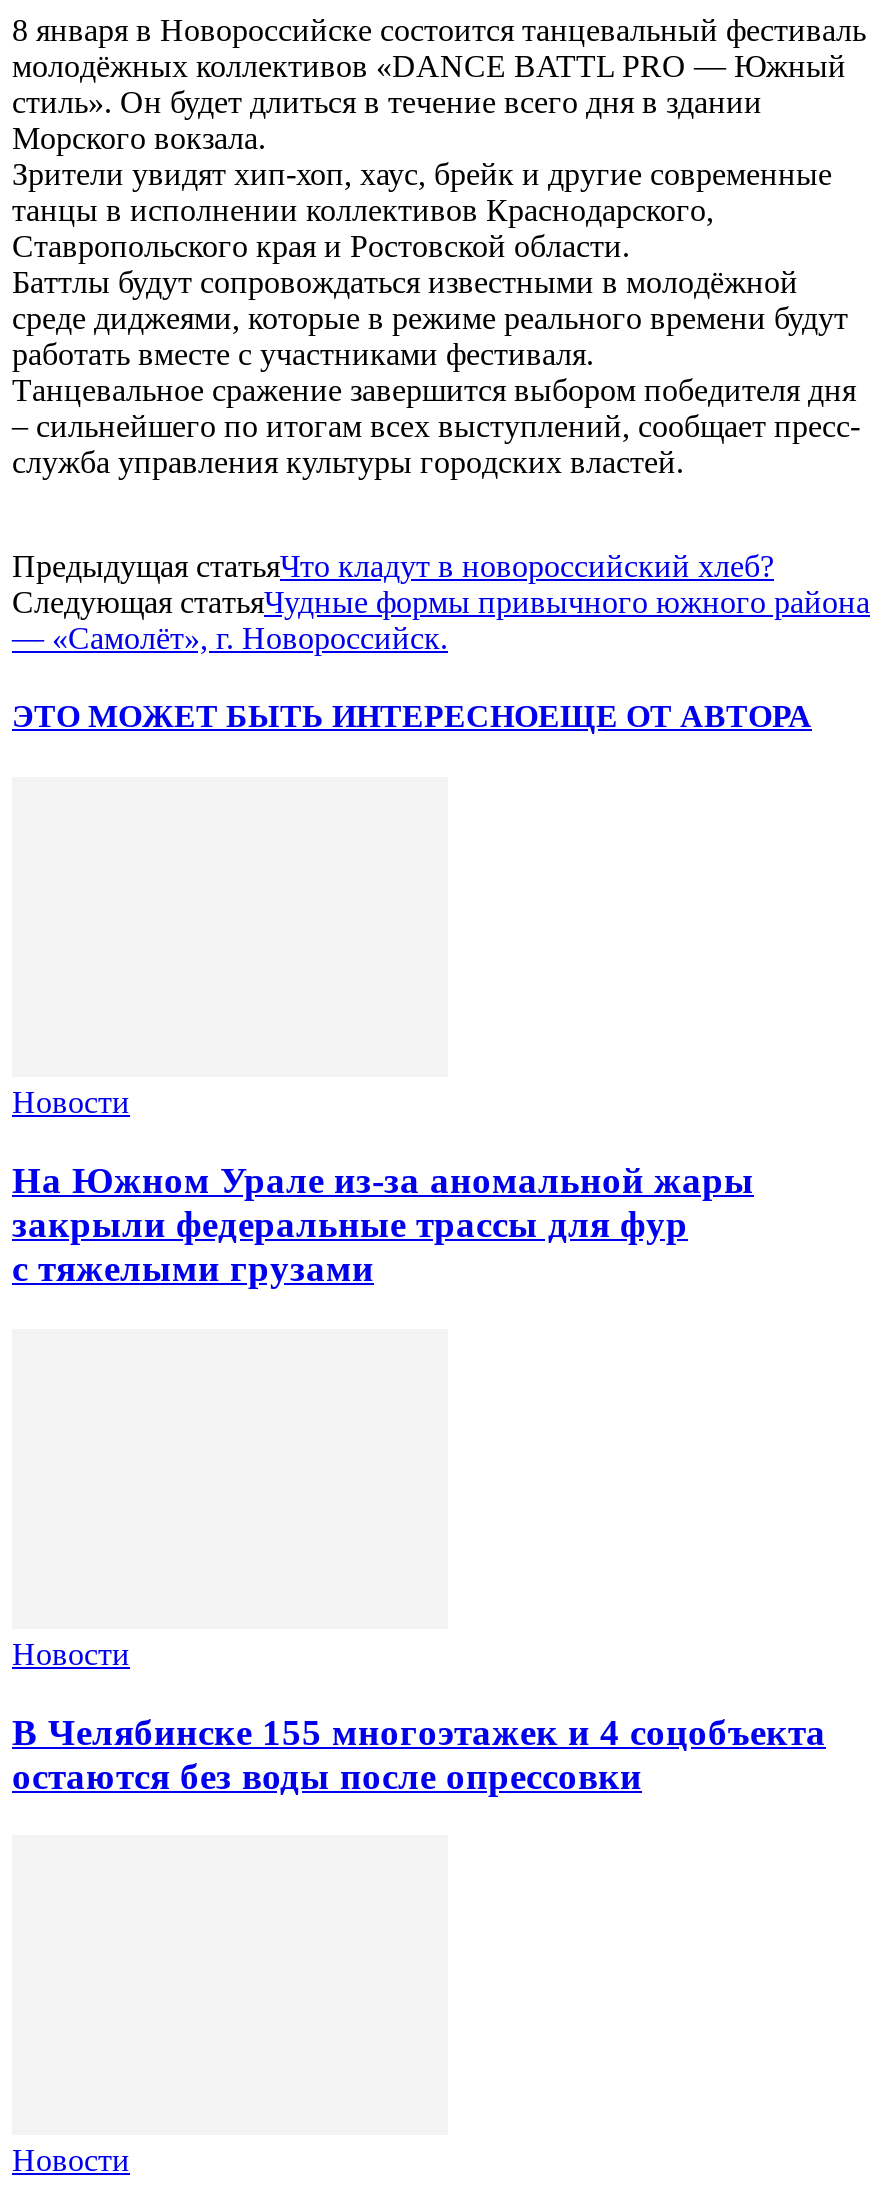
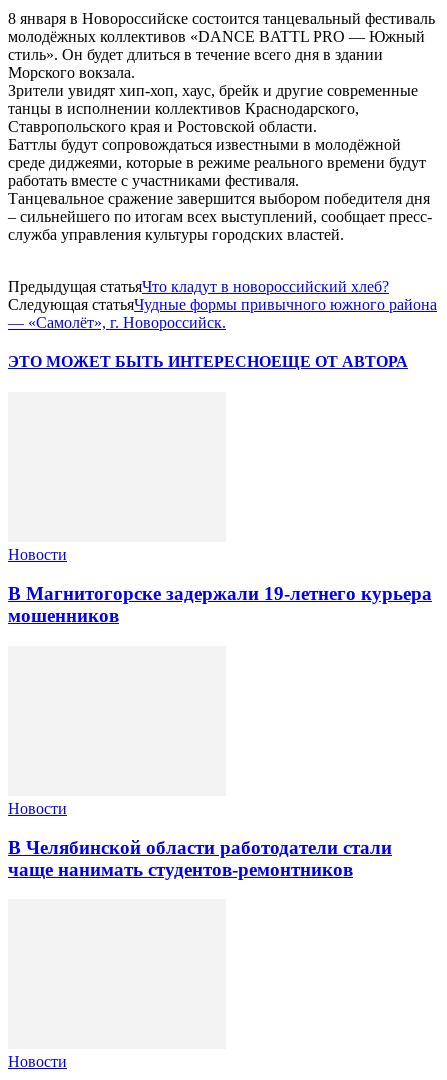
[12,1159,754,1289] На Южном Урале из‑за аномальной жары | закрыли федеральные трассы для фур | с тяжелыми грузами -> [8,583,432,626] В Магнитогорске задержали 19-летнего курьера | мошенников
[12,1710,826,1796] В Челябинске 155 многоэтажек и 4 соцобъекта | остаются без воды после опрессовки -> [8,836,392,879] В Челябинской области работодатели стали | чаще нанимать студентов-ремонтников

